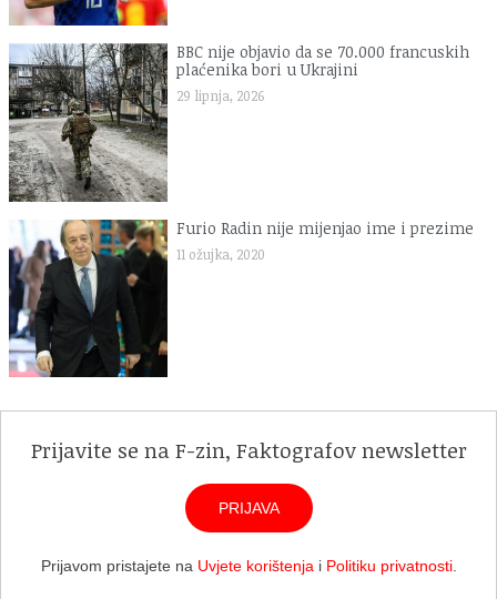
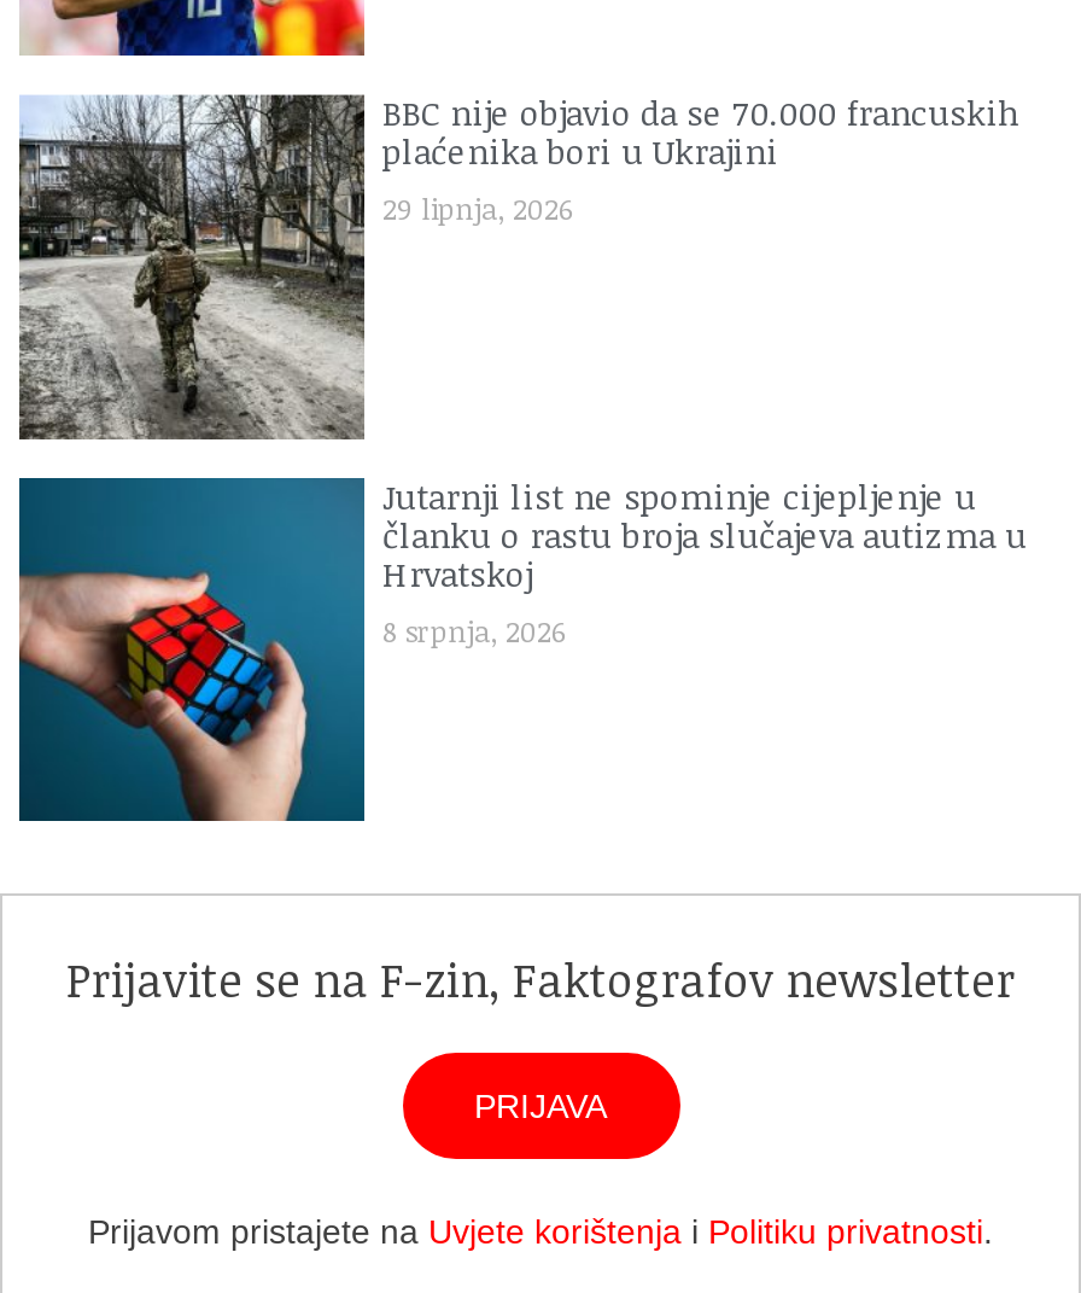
[8,217,473,378] [image] | Furio Radin nije mijenjao ime i prezime | 11 ožujka, 2020 -> [17,473,1027,823] [image] | Jutarnji list ne spominje cijepljenje u | članku o rastu broja slučajeva autizma u | Hrvatskoj | 8 srpnja, 2026

